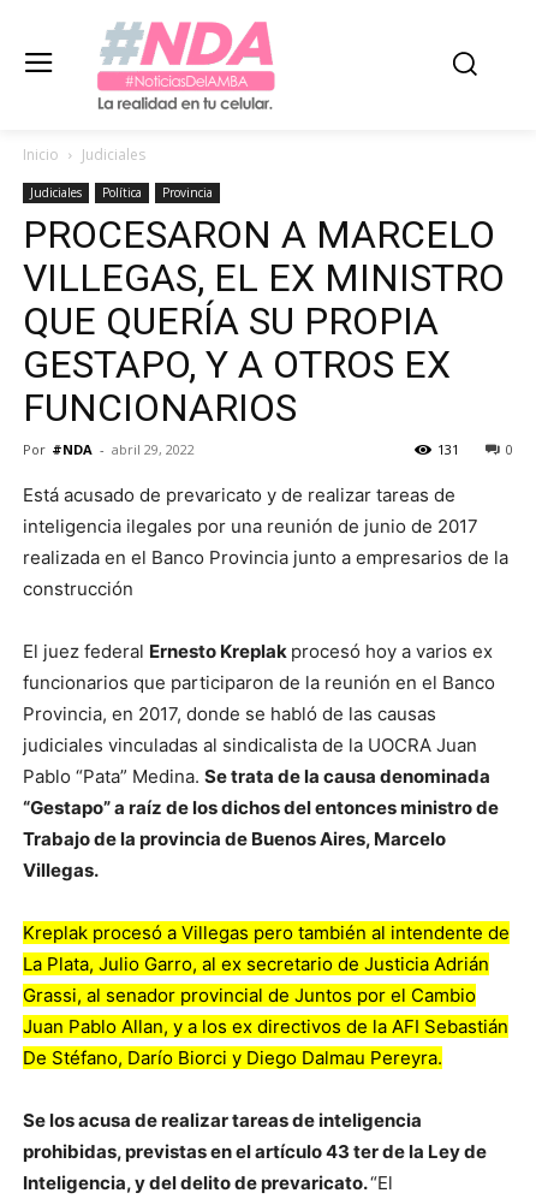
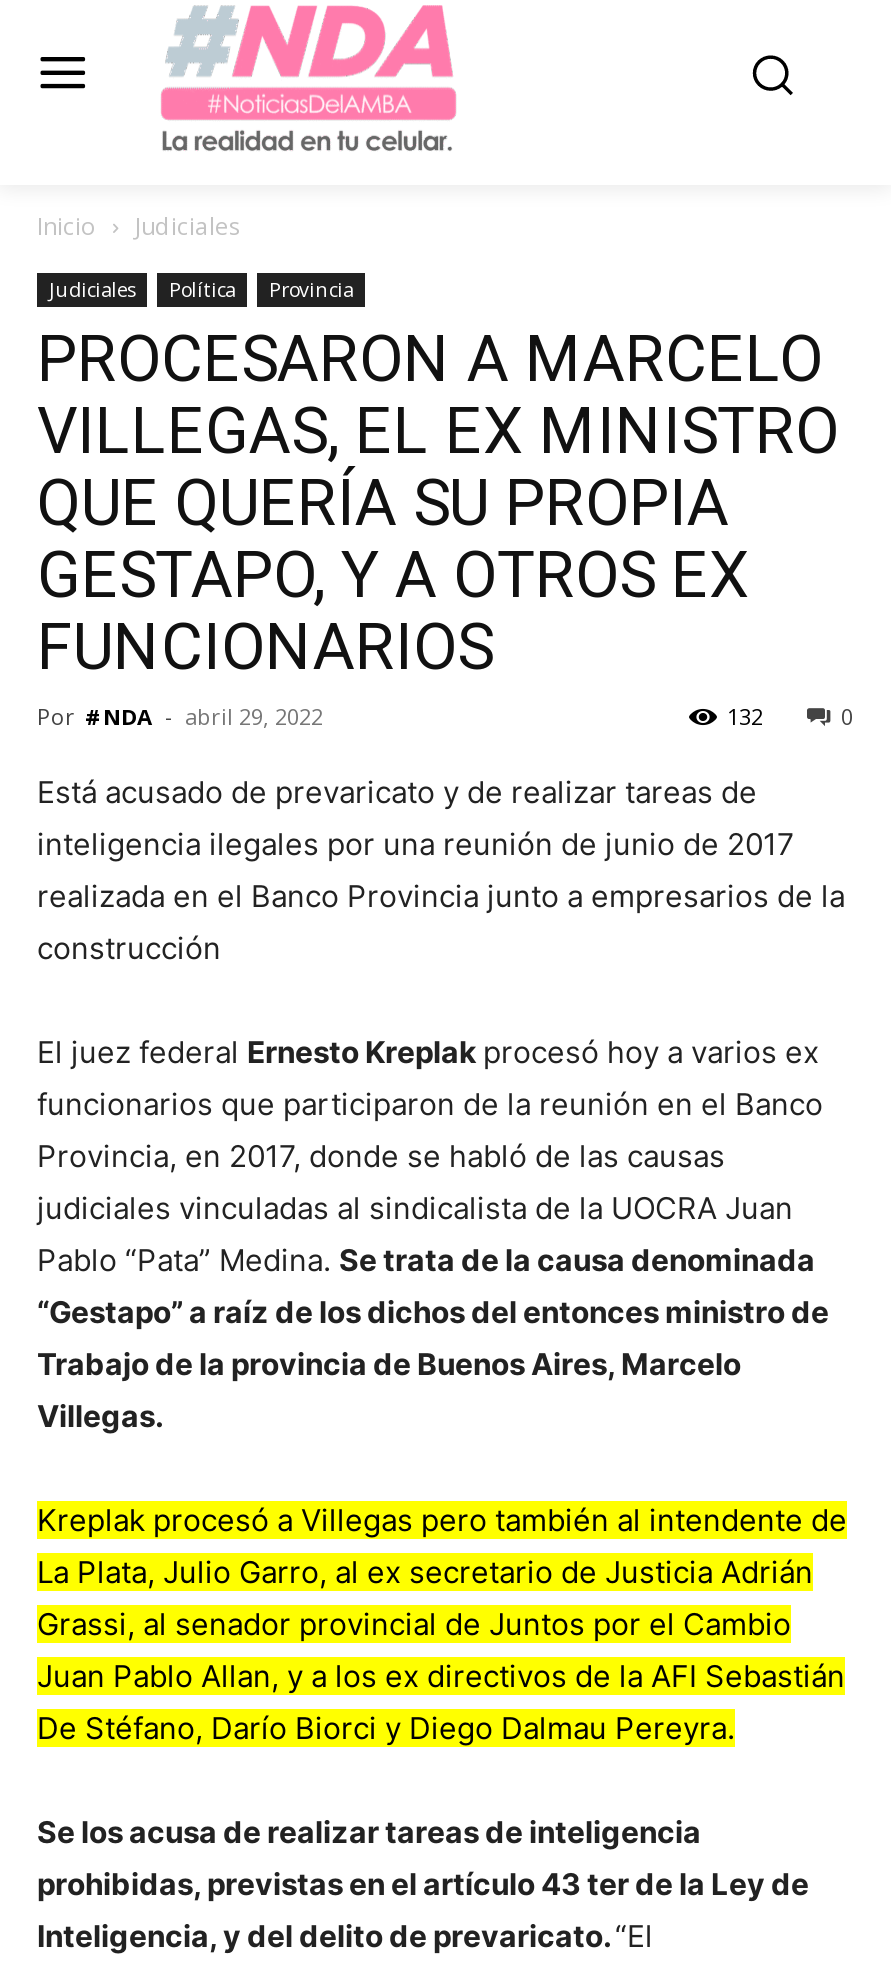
[437,440,459,458] 131 -> [727,700,763,730] 132

